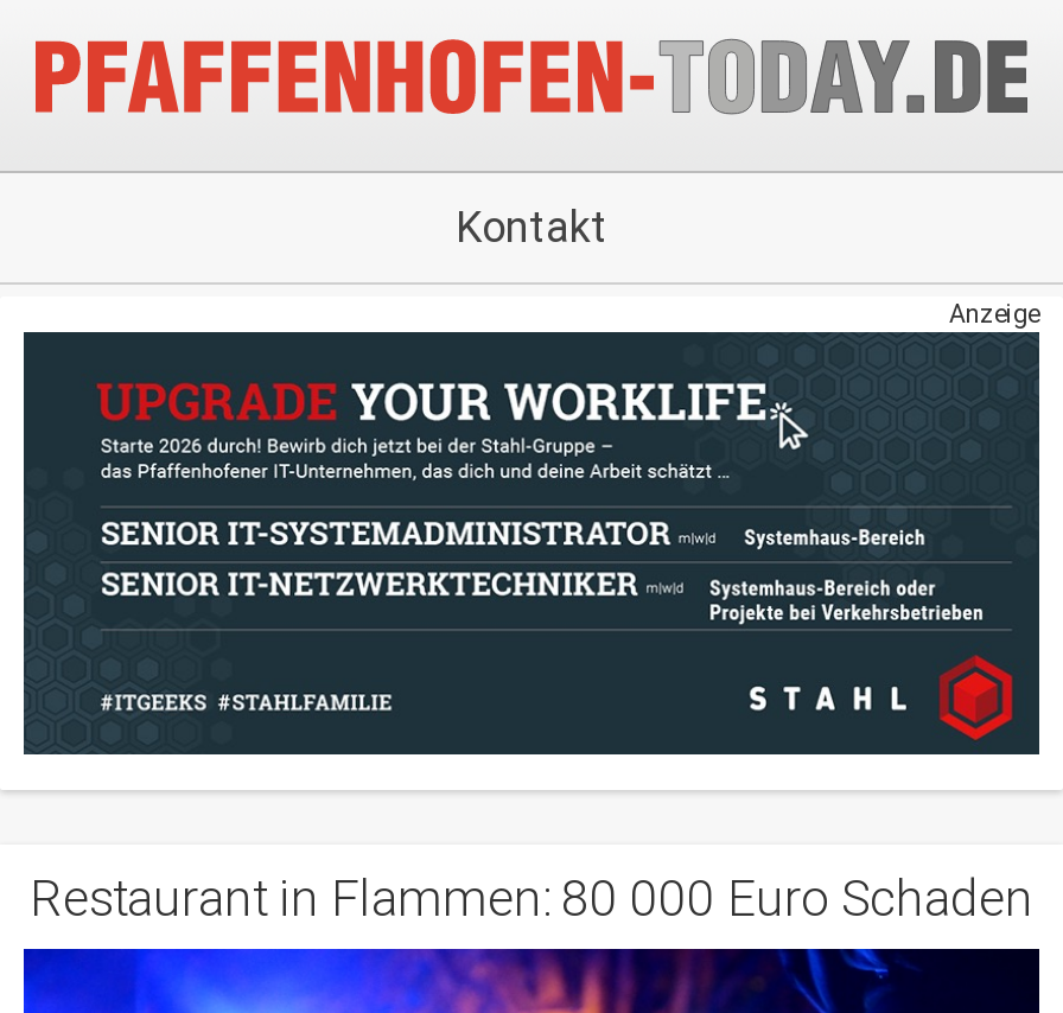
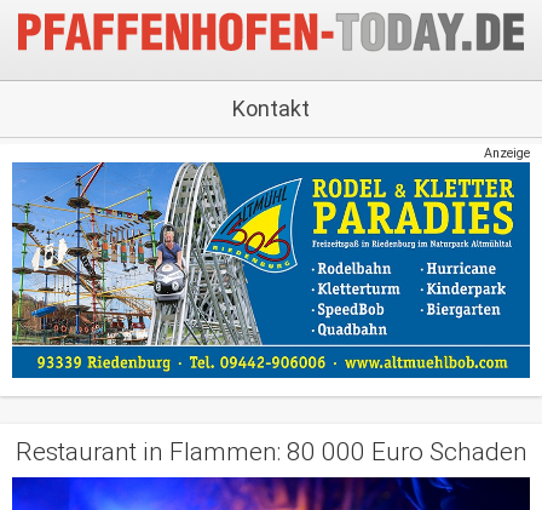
[21,330,1042,754] [image] -> [11,161,531,379] [image]

